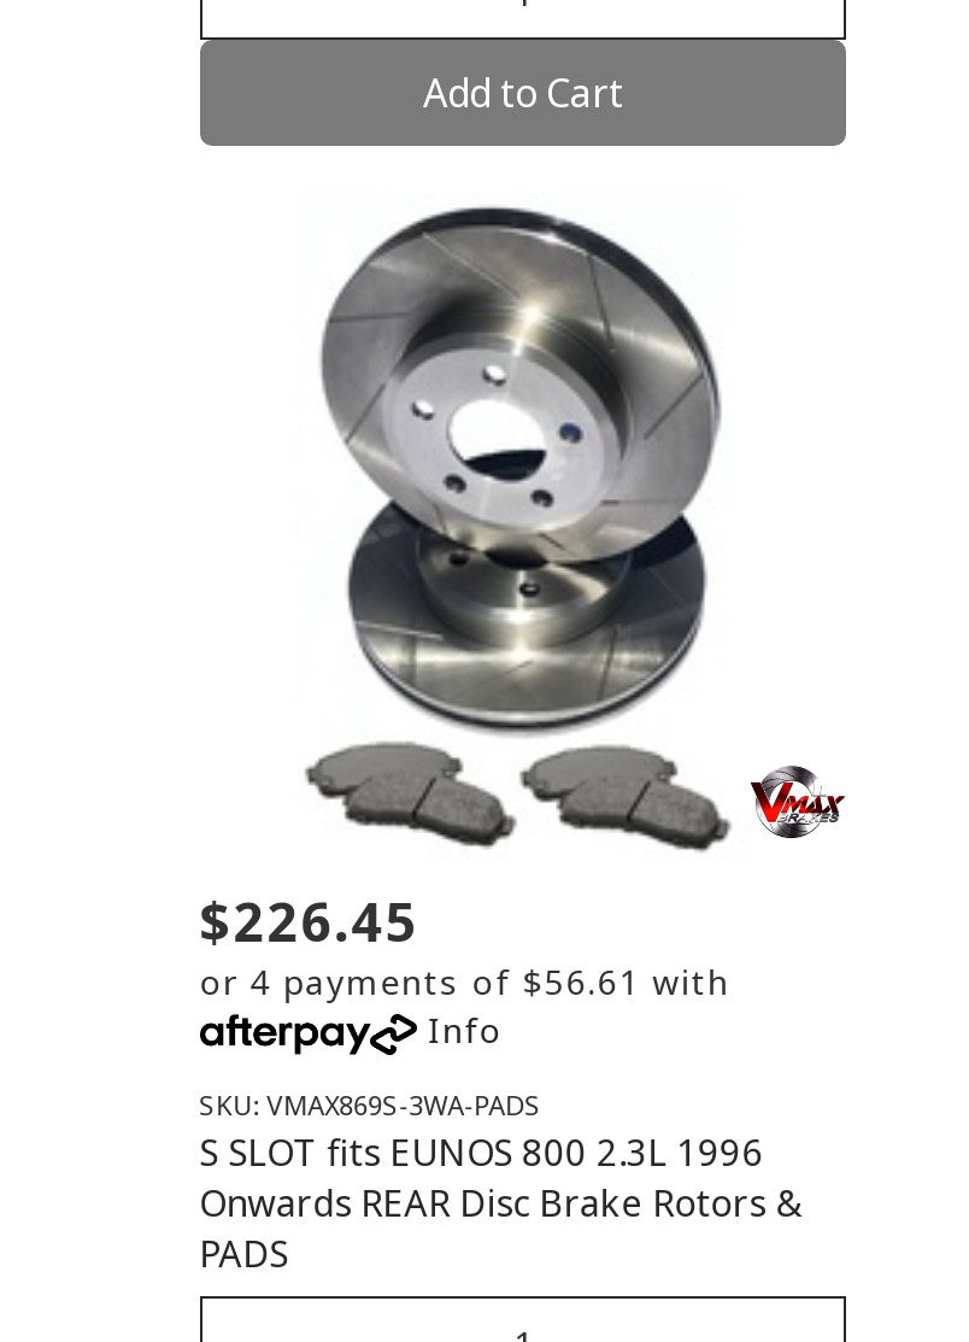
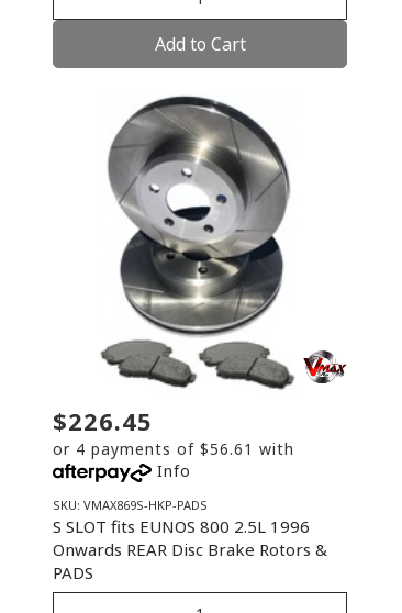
[199,1087,542,1123] SKU: VMAX869S-3WA-PADS -> [52,497,207,513] SKU: VMAX869S-HKP-PADS
[199,1128,763,1176] S SLOT fits EUNOS 800 2.3L 1996 -> [52,516,309,538] S SLOT fits EUNOS 800 2.5L 1996

